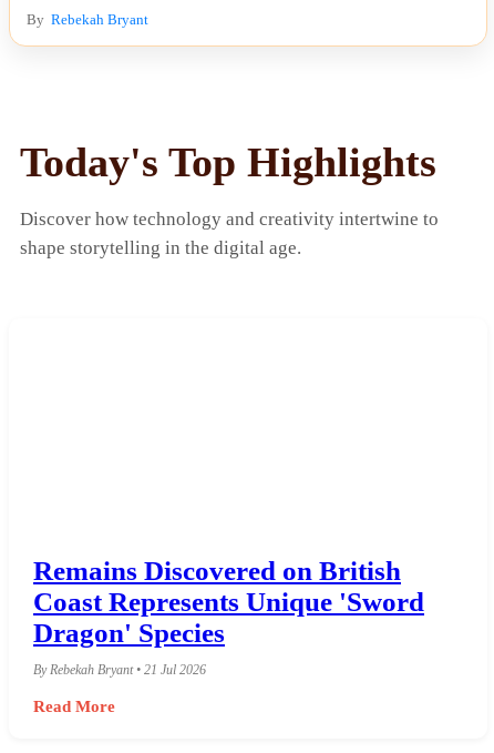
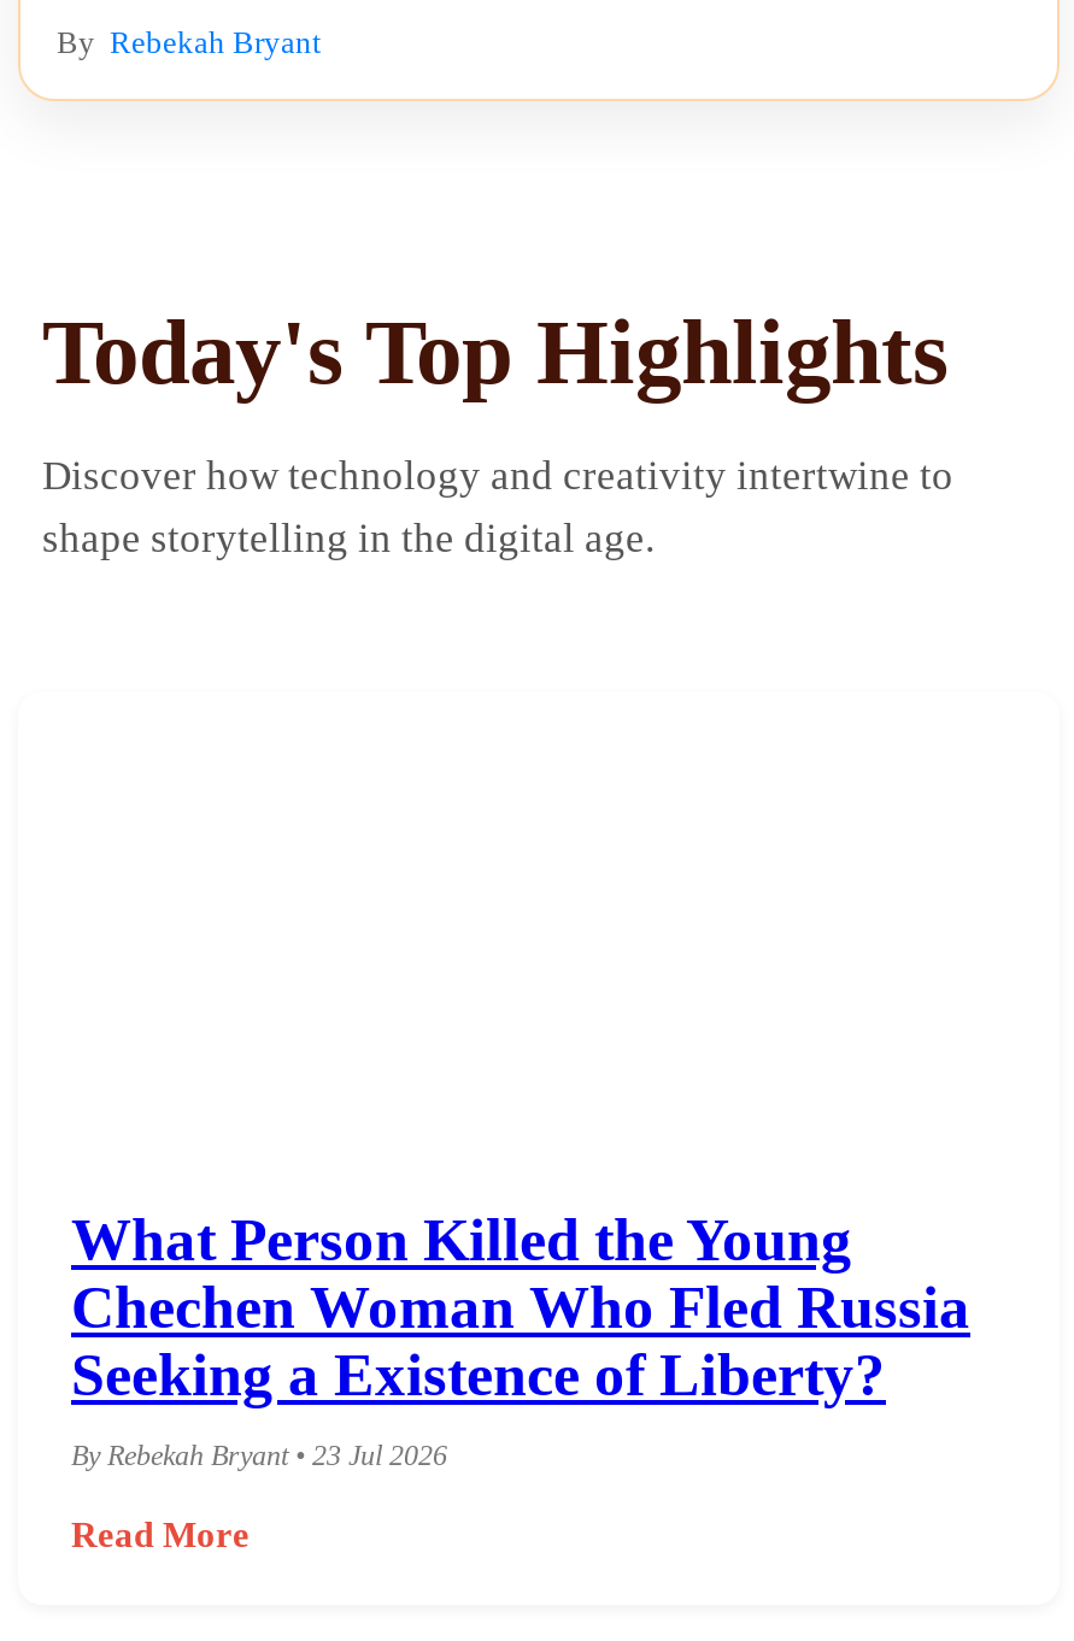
[33,556,424,648] Remains Discovered on British | Coast Represents Unique 'Sword | Dragon' Species -> [71,1208,970,1408] What Person Killed the Young | Chechen Woman Who Fled Russia | Seeking a Existence of Liberty?
[33,663,206,678] By Rebekah Bryant • 21 Jul 2026 -> [71,1440,447,1474] By Rebekah Bryant • 23 Jul 2026

